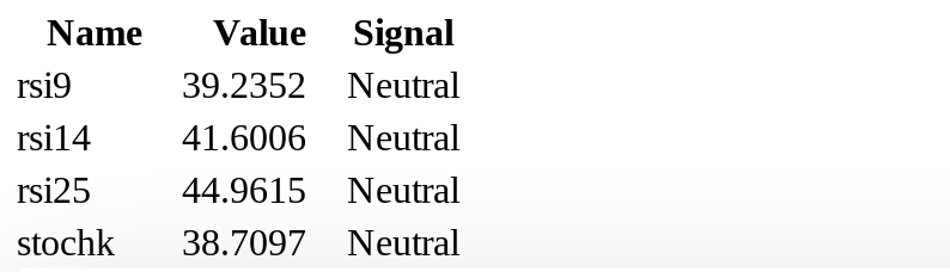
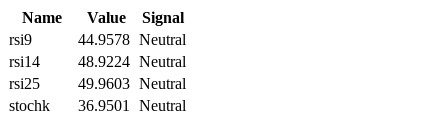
[182,65,459,106] 39.2352 | Neutral -> [78,31,186,48] 44.9578 Neutral
[182,118,459,158] 41.6006 | Neutral -> [78,53,186,70] 48.9224 Neutral
[182,170,459,211] 44.9615 | Neutral -> [78,75,186,92] 49.9603 Neutral
[182,223,459,263] 38.7097 | Neutral -> [78,97,186,114] 36.9501 Neutral

